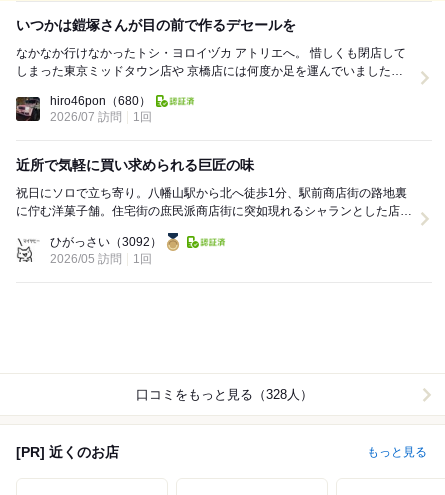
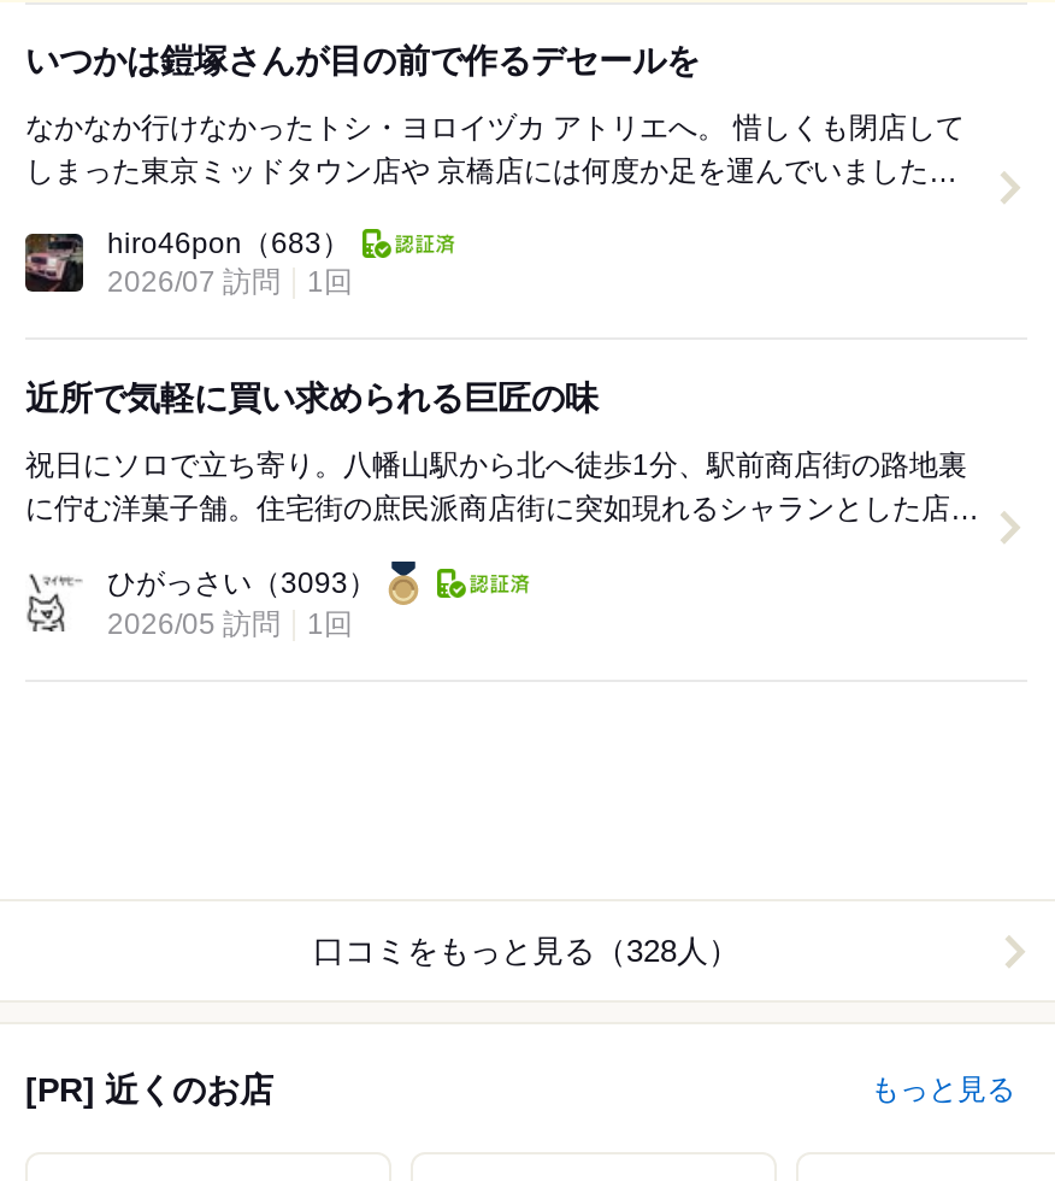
[50,94,151,108] hiro46pon（680） -> [107,227,350,261] hiro46pon（683）
[50,235,162,249] ひがっさい（3092） -> [107,567,377,601] ひがっさい（3093）

